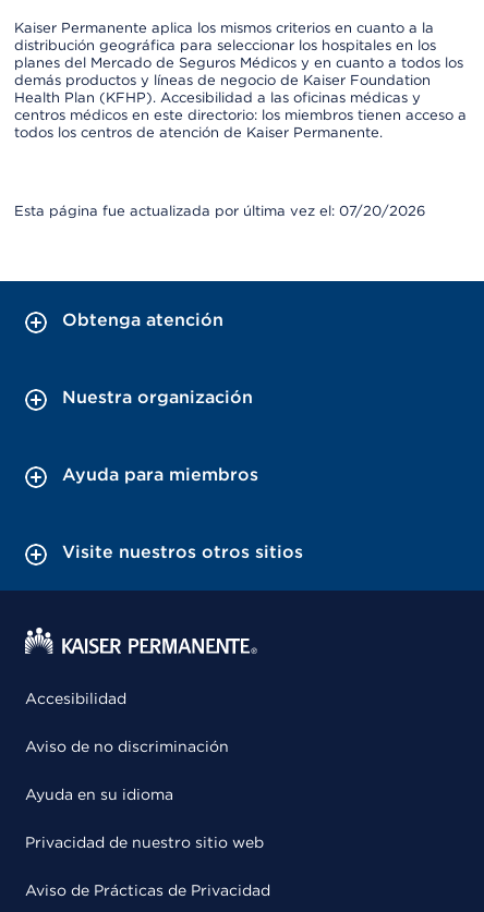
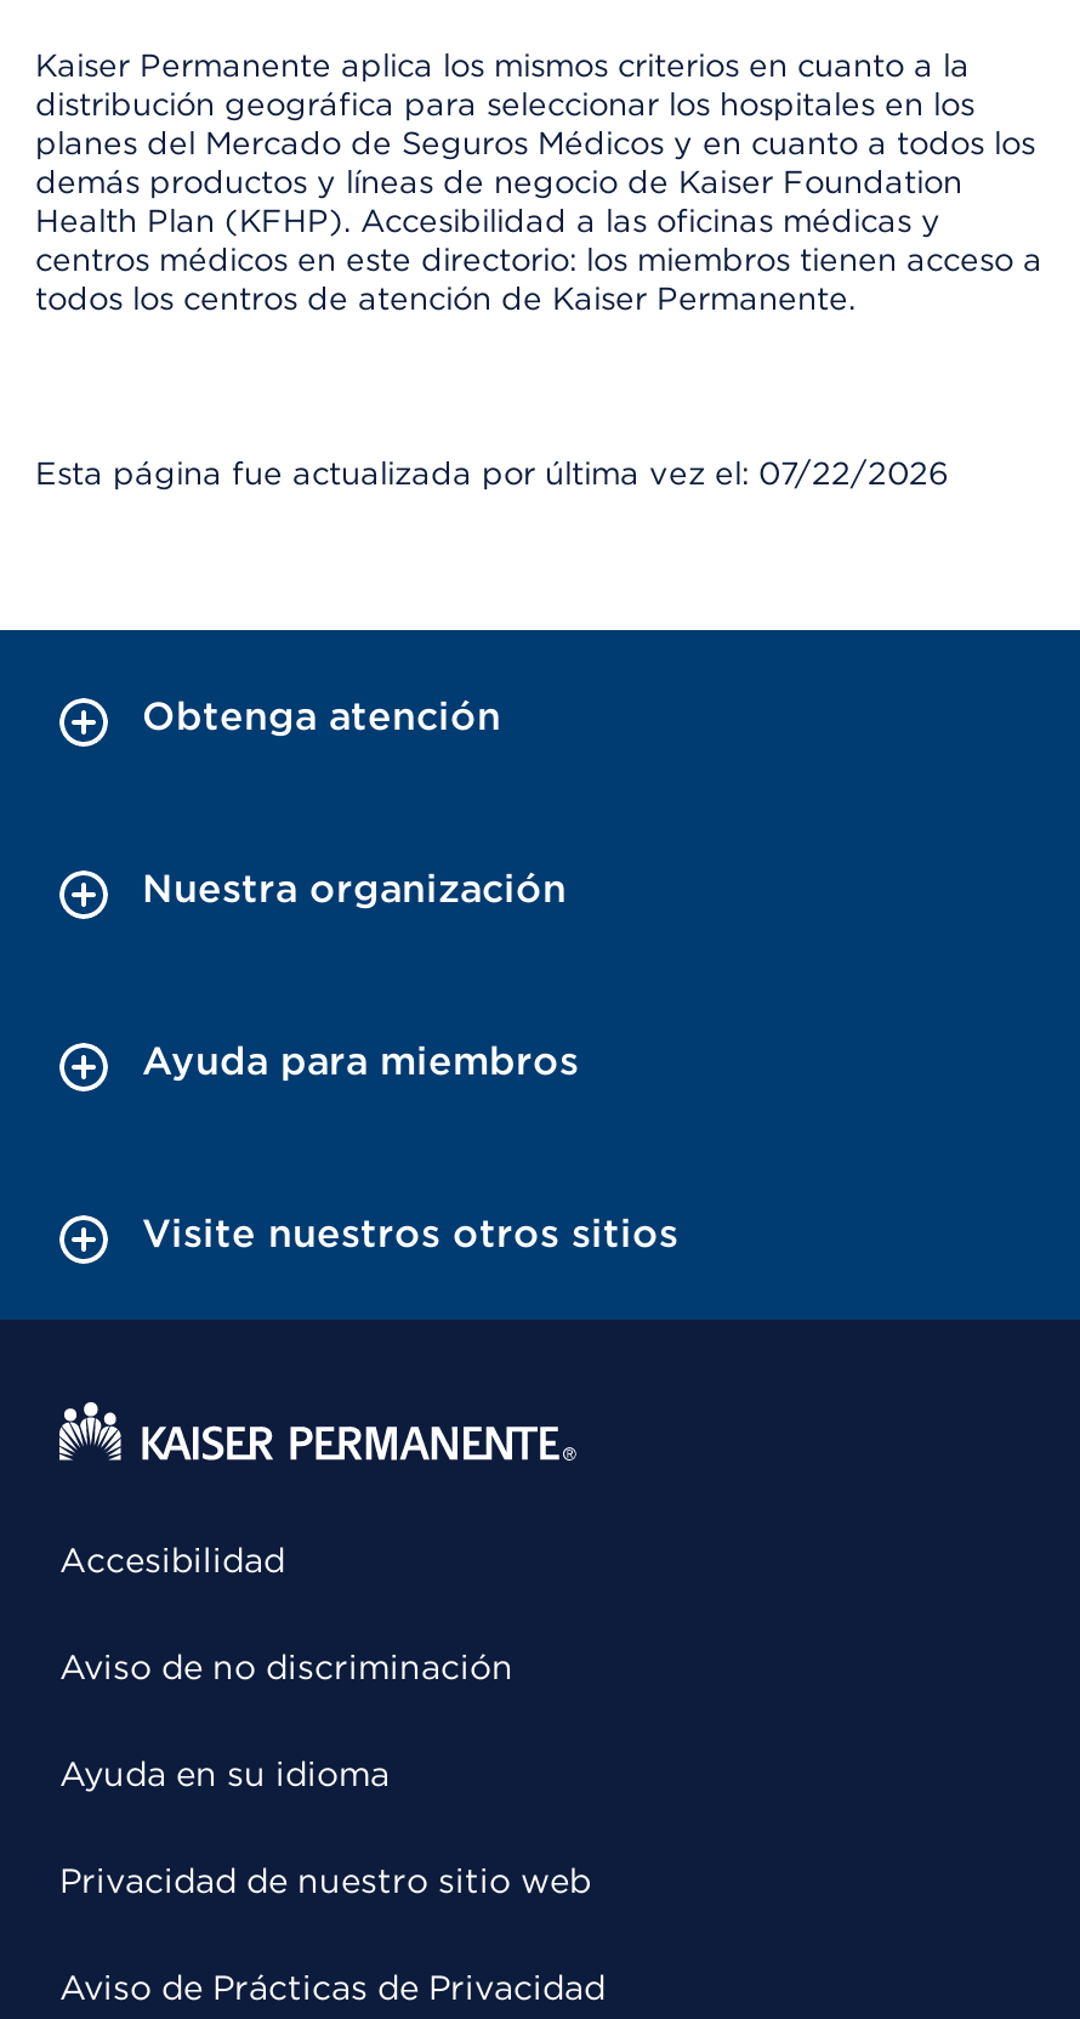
[14,203,425,219] Esta página fue actualizada por última vez el: 07/20/2026 -> [35,455,948,492] Esta página fue actualizada por última vez el: 07/22/2026

